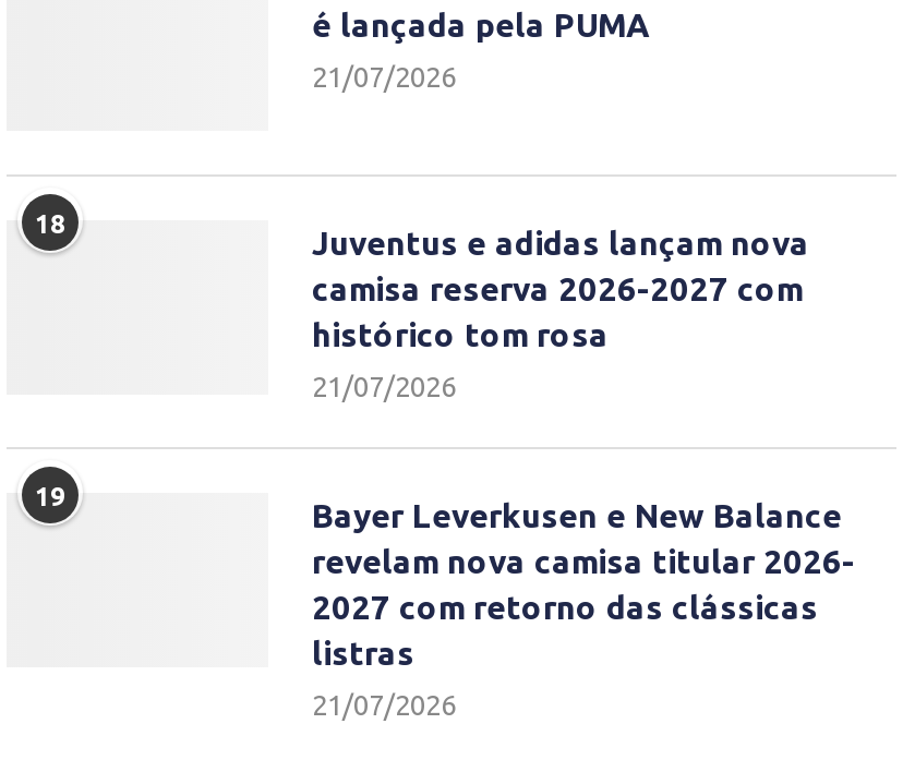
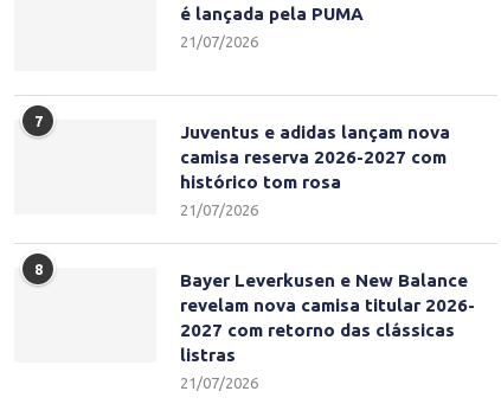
[35,210,65,238] 18 -> [34,114,42,129] 7
[35,482,65,511] 19 -> [34,262,42,277] 8

